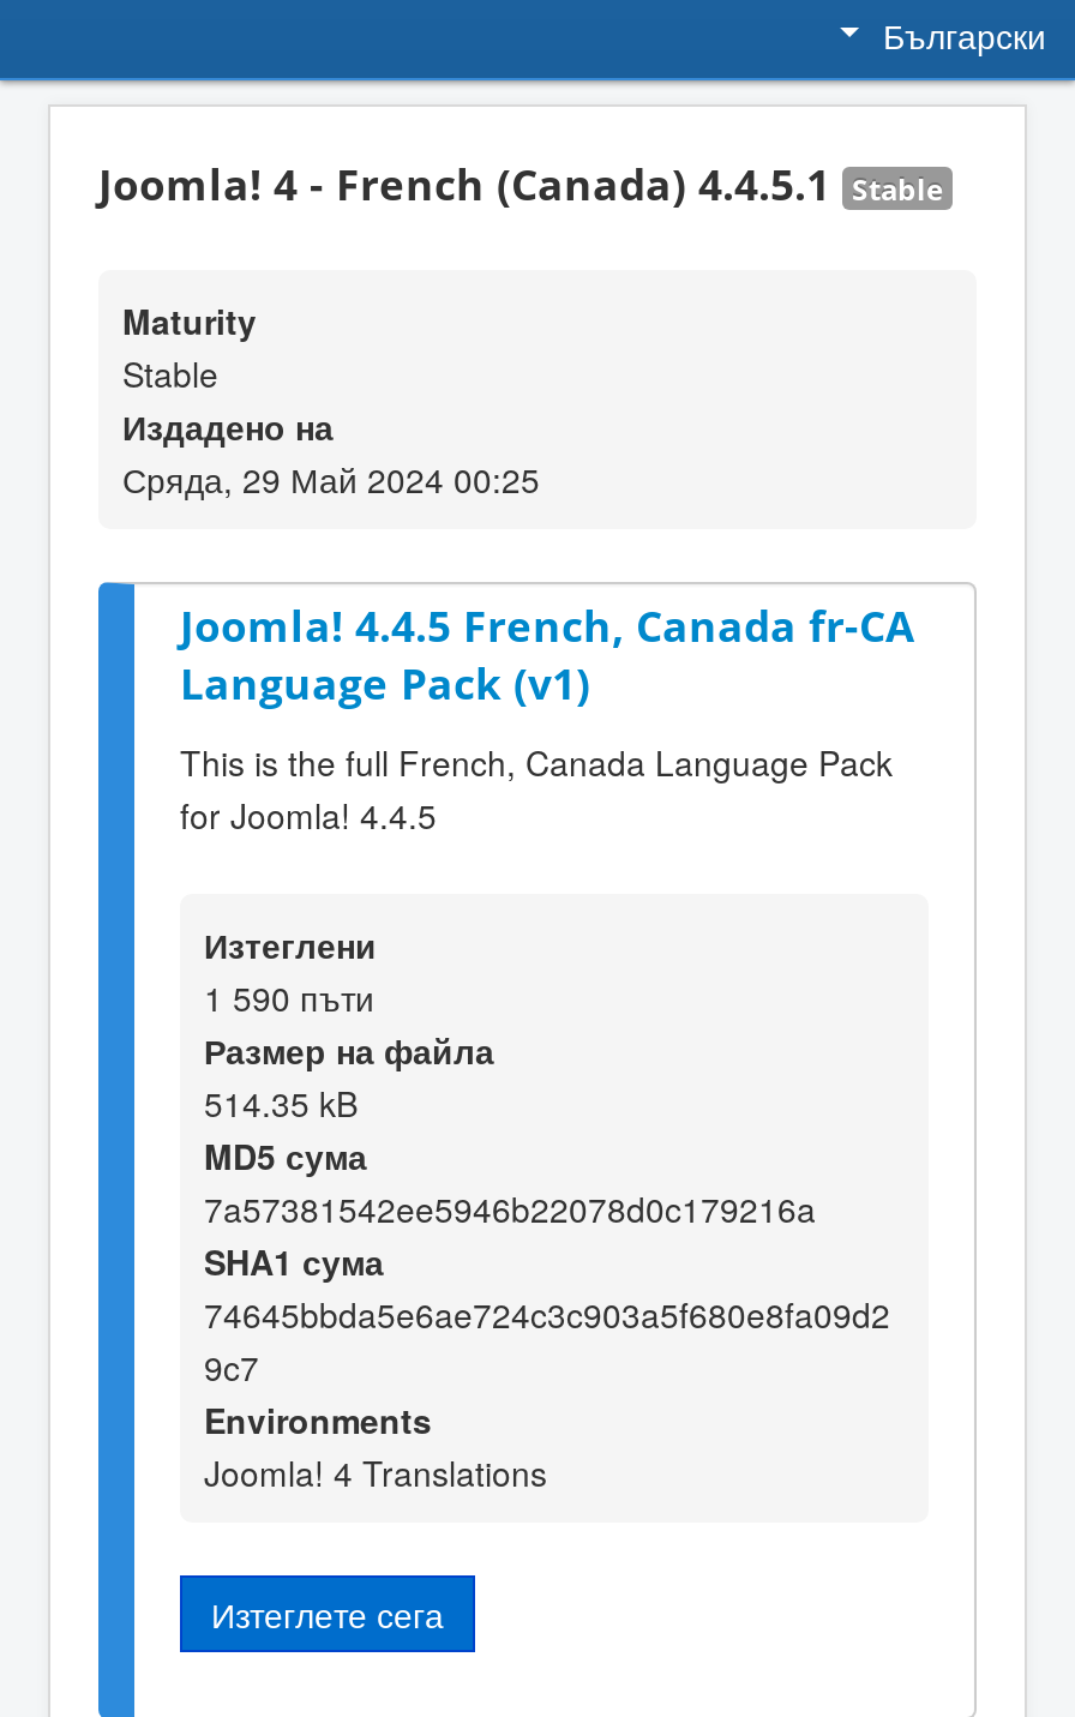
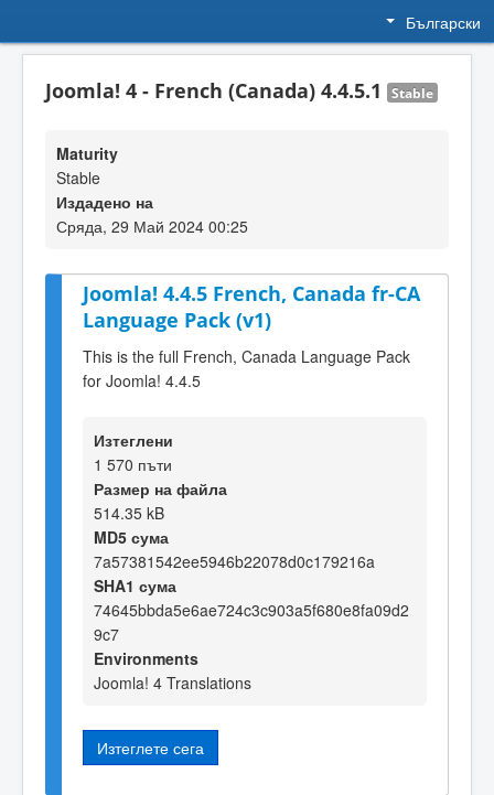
[204,973,374,1021] 1 590 пъти -> [94,453,172,475] 1 570 пъти

